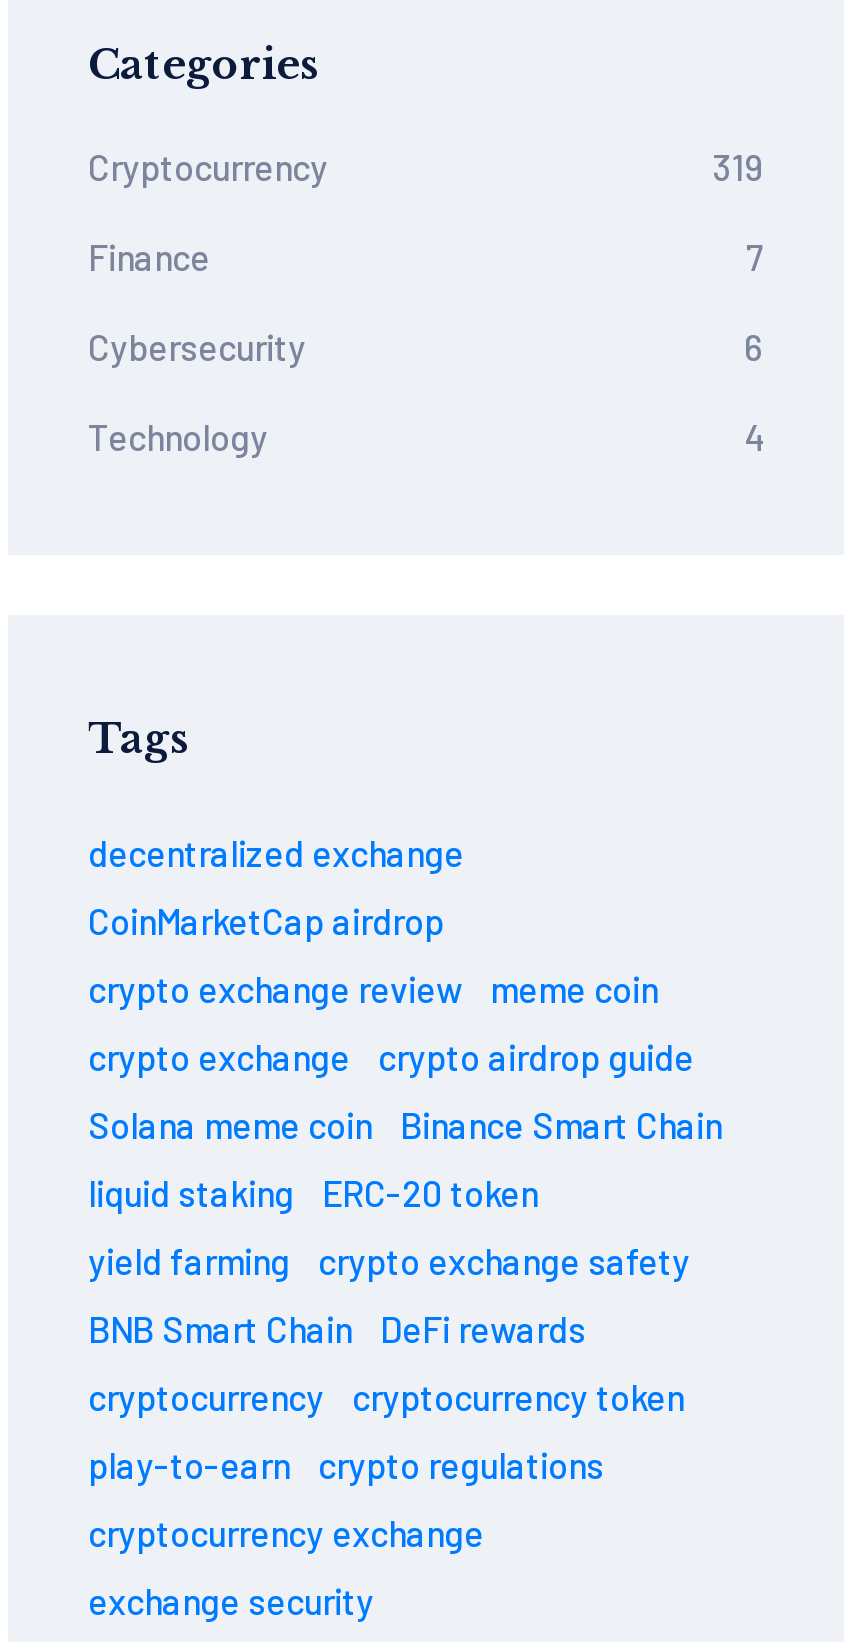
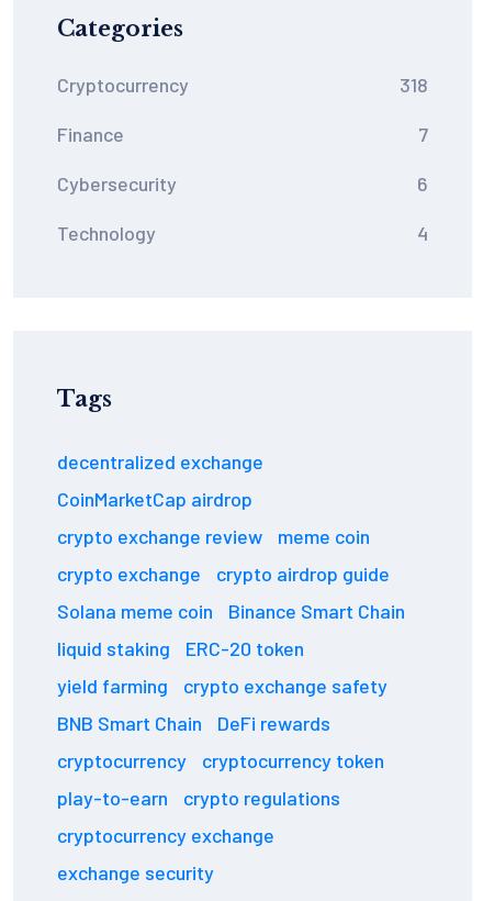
[712,145,764,189] 319 -> [400,73,428,97] 318

